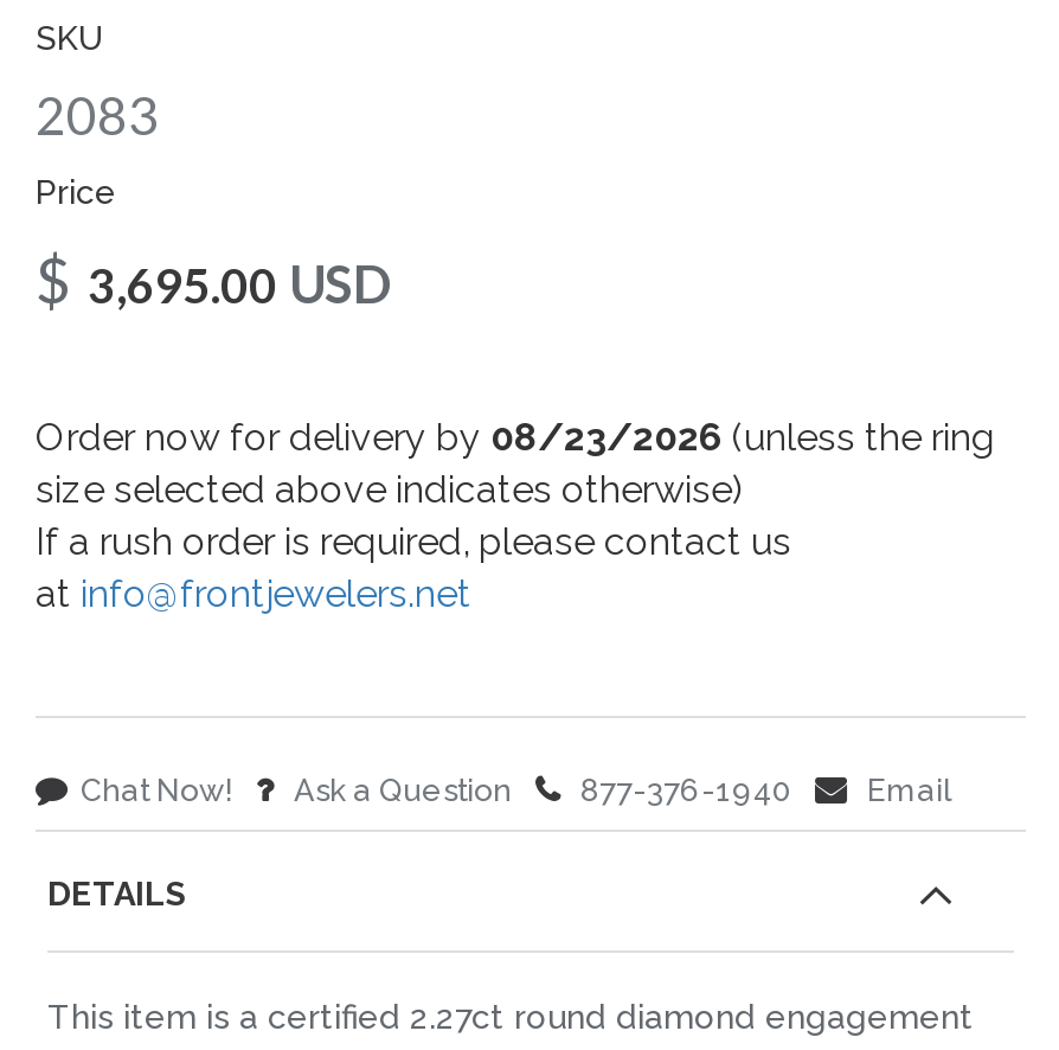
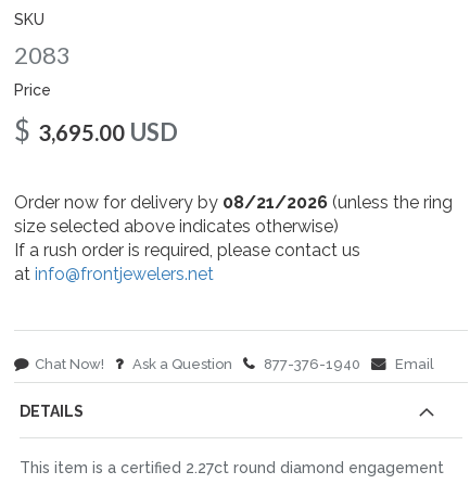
[36,415,995,460] Order now for delivery by 08/23/2026 (unless the ring -> [14,192,453,213] Order now for delivery by 08/21/2026 (unless the ring

